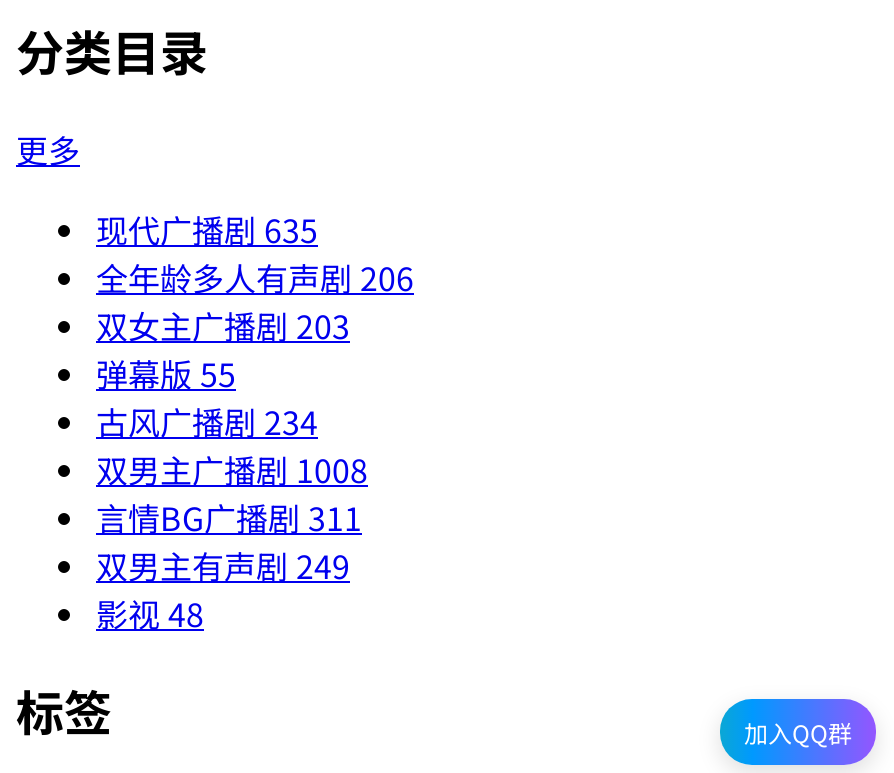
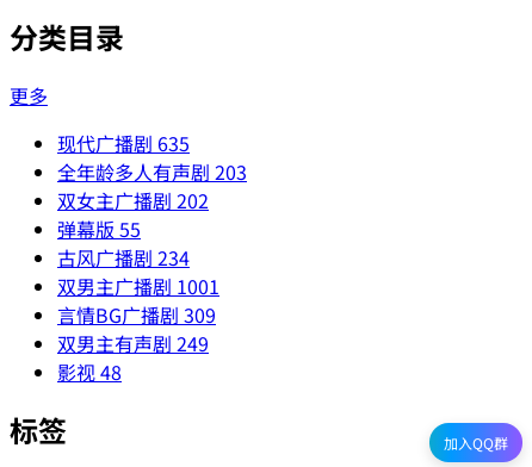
[96,252,414,300] 全年龄多人有声剧 206 -> [57,157,247,185] 全年龄多人有声剧 203
[96,300,350,348] 双女主广播剧 203 -> [57,185,209,214] 双女主广播剧 202
[96,444,368,492] 双男主广播剧 1008 -> [57,271,219,300] 双男主广播剧 1001
[96,492,362,540] 言情BG广播剧 311 -> [57,300,216,328] 言情BG广播剧 309

